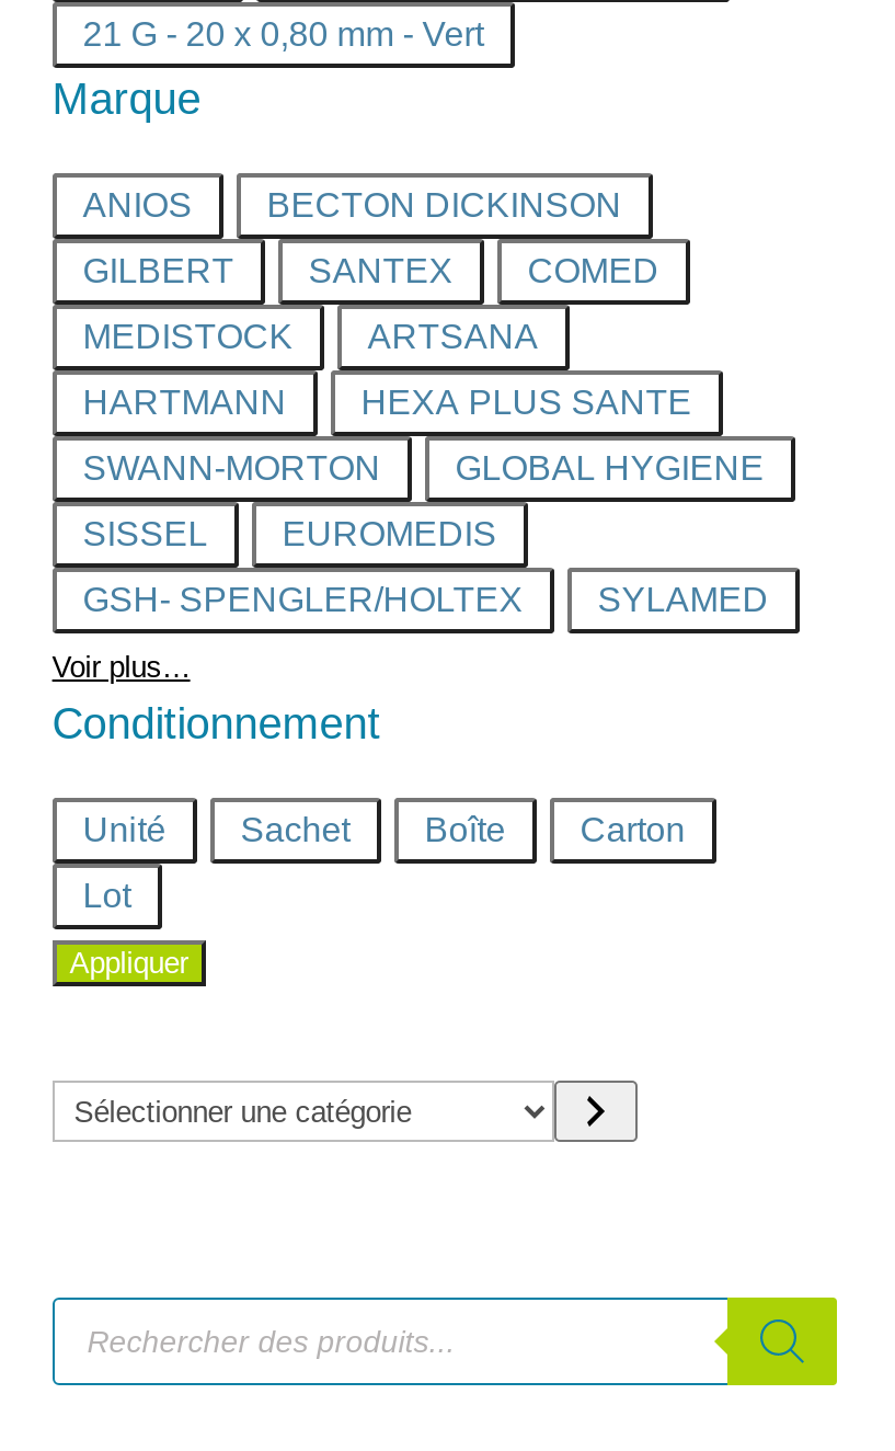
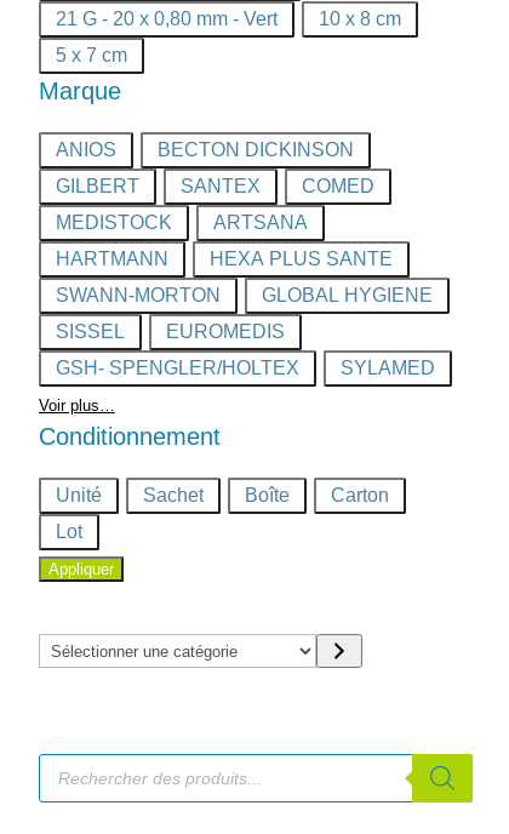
none -> [56,9,401,66] 10 x 8 cm | 5 x 7 cm

